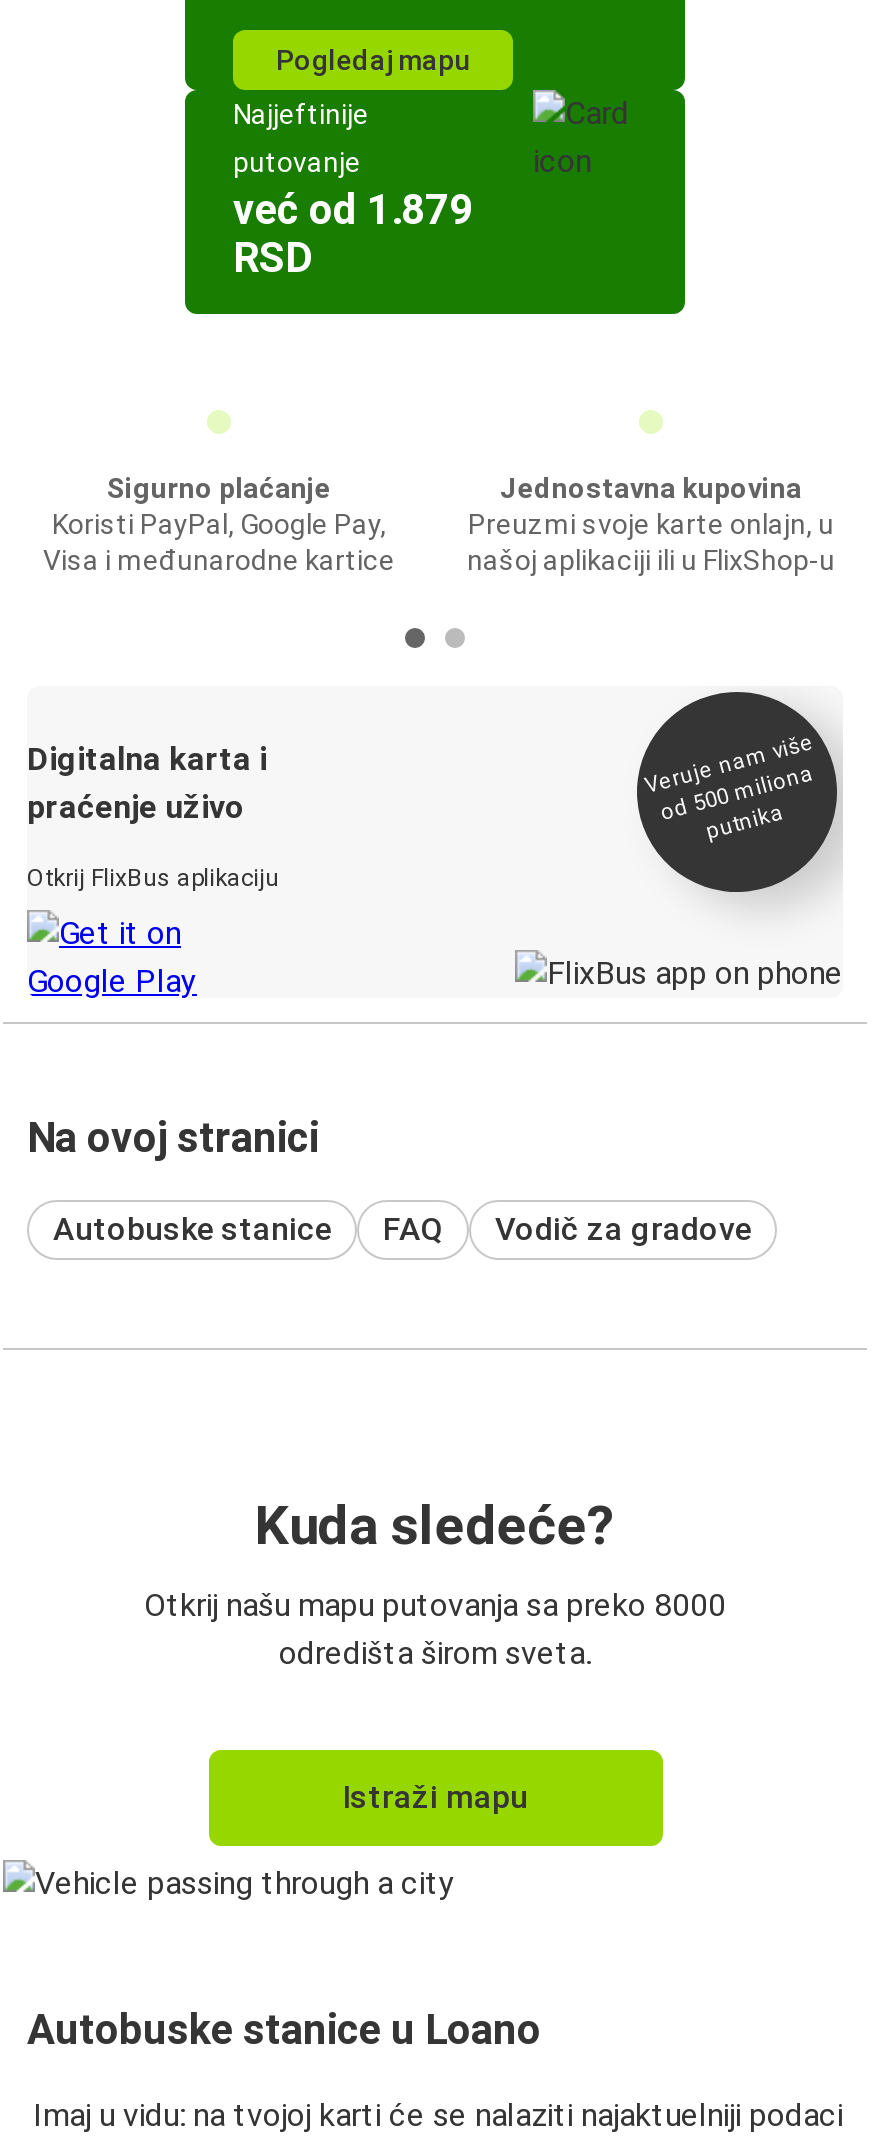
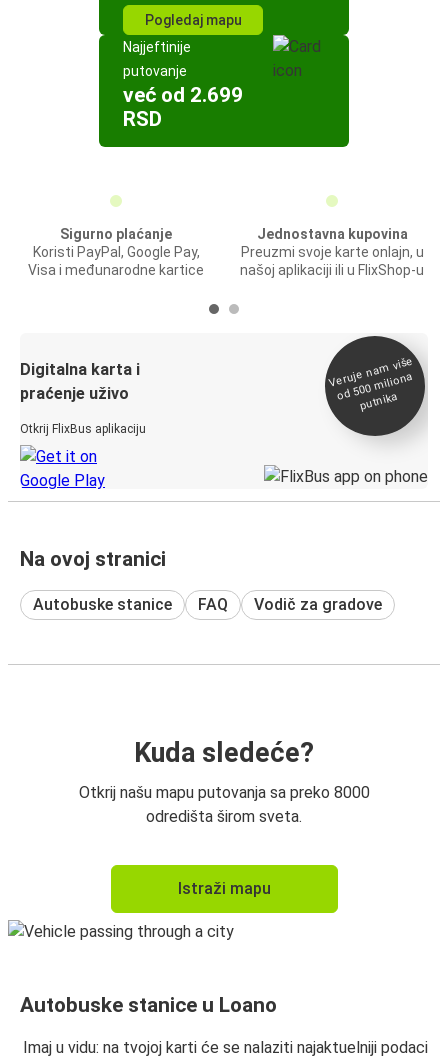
[233,186,473,234] već od 1.879 -> [123,83,243,107] već od 2.699

